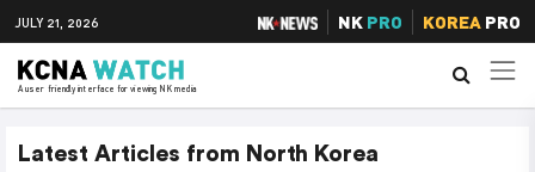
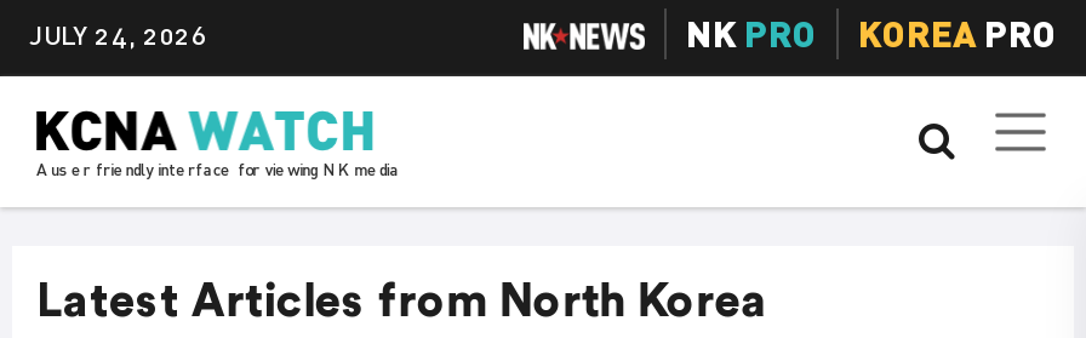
[14,14,98,30] JULY 21, 2026 -> [29,18,206,50] JULY 24, 2026

